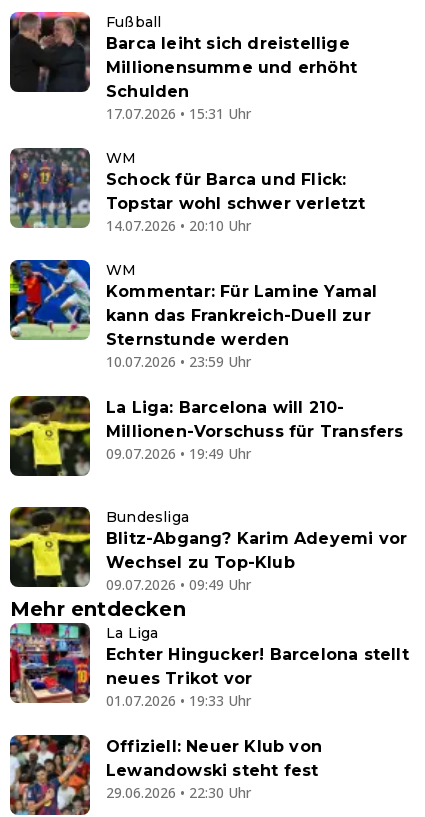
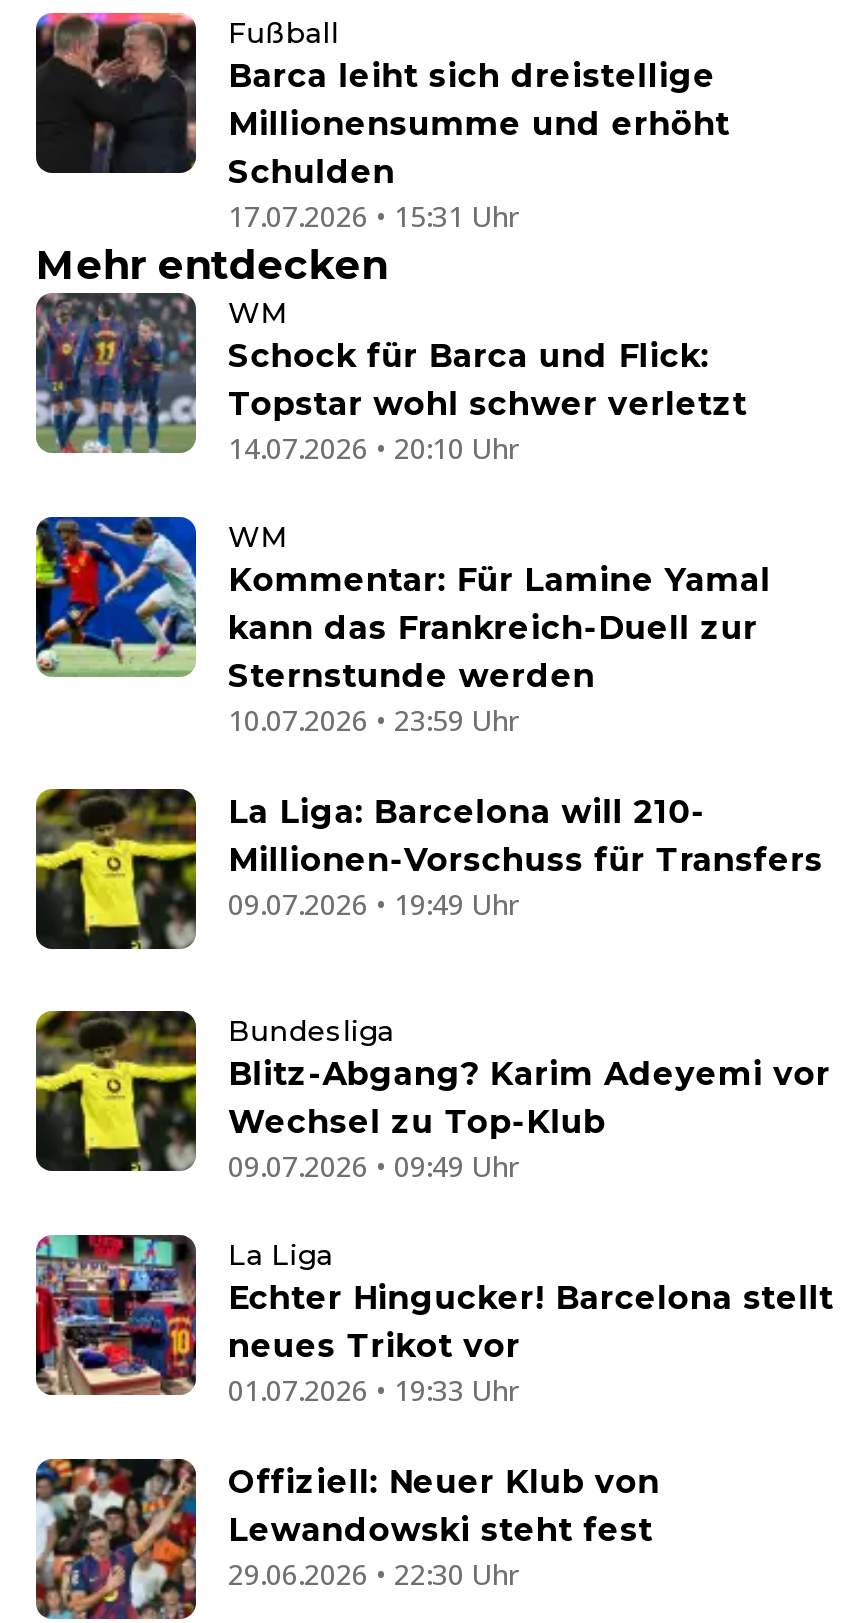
moved [10,597,186,621] -> [36,241,388,289]: Mehr entdecken

